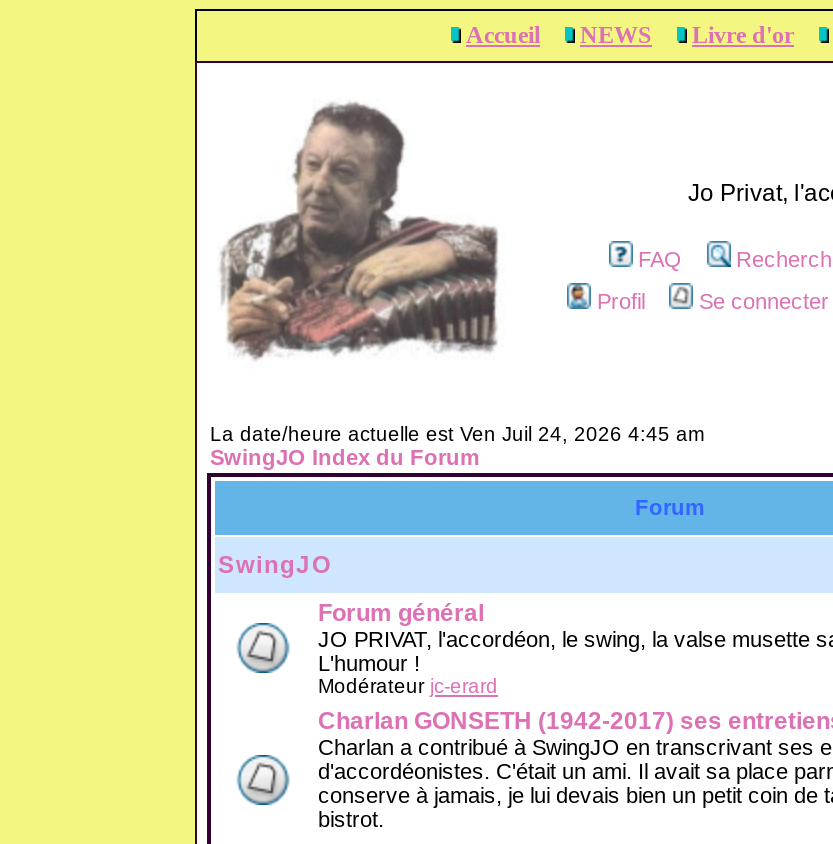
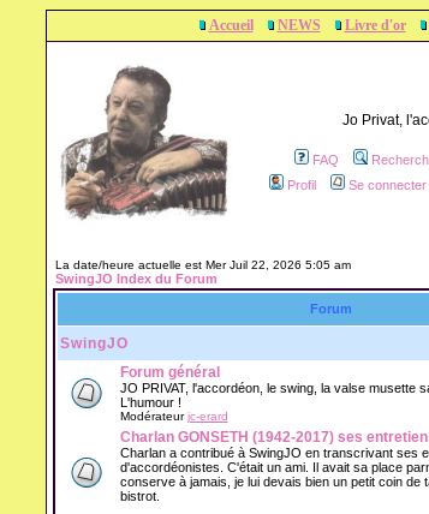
[210,423,704,445] La date/heure actuelle est Ven Juil 24, 2026 4:45 am -> [55,258,350,271] La date/heure actuelle est Mer Juil 22, 2026 5:05 am

